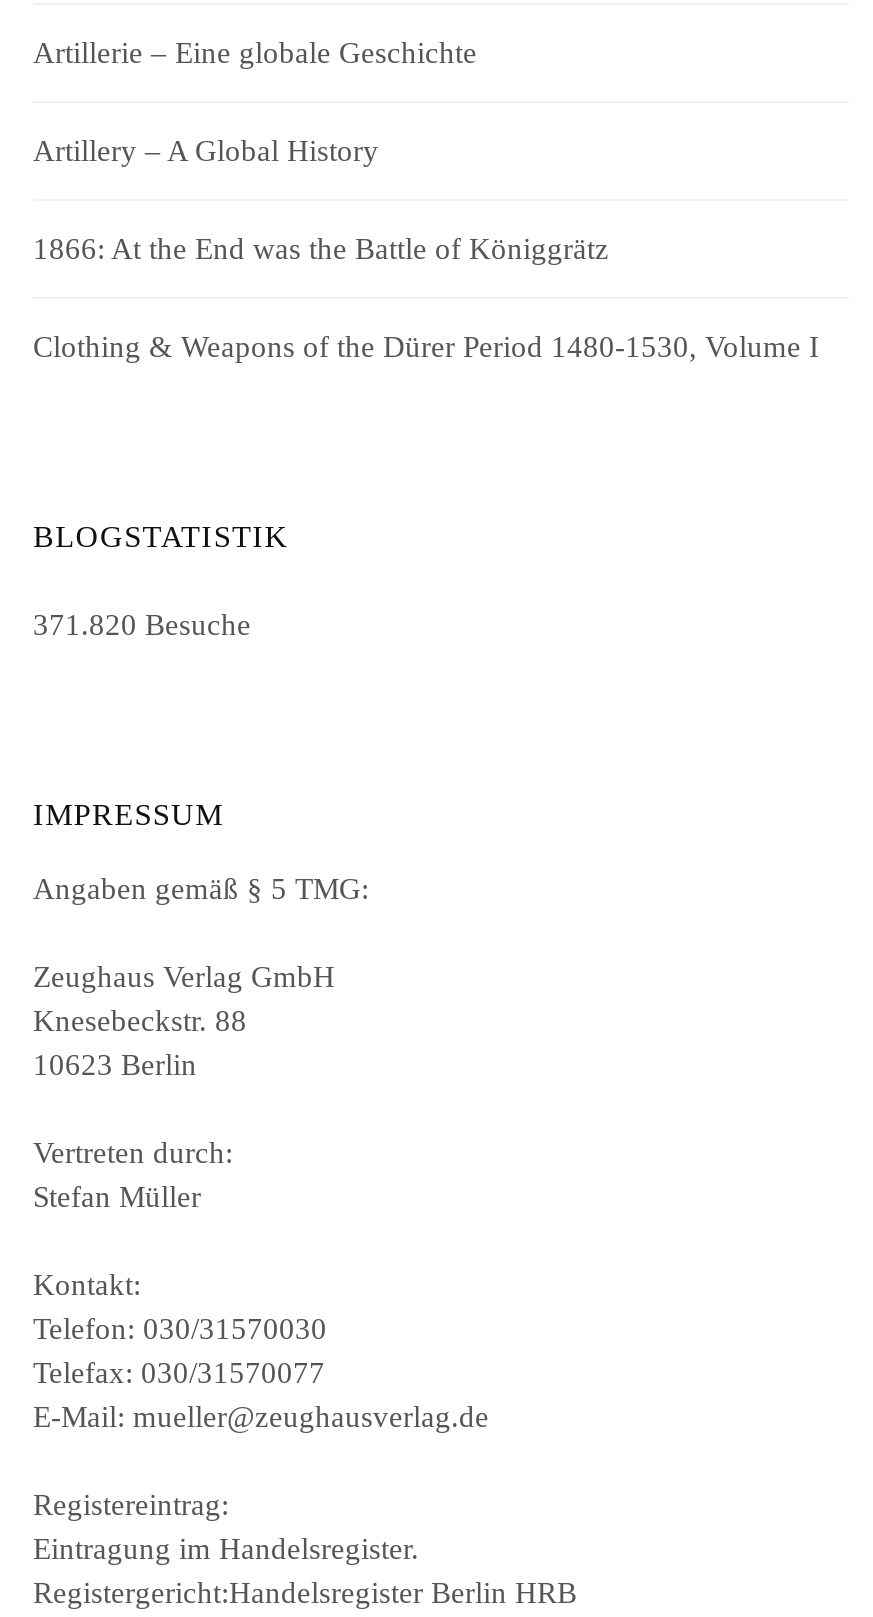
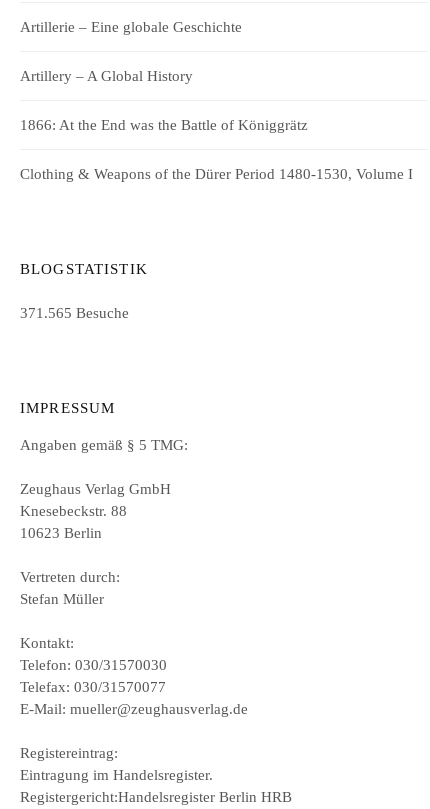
[33,609,251,641] 371.820 Besuche -> [20,305,129,321] 371.565 Besuche

